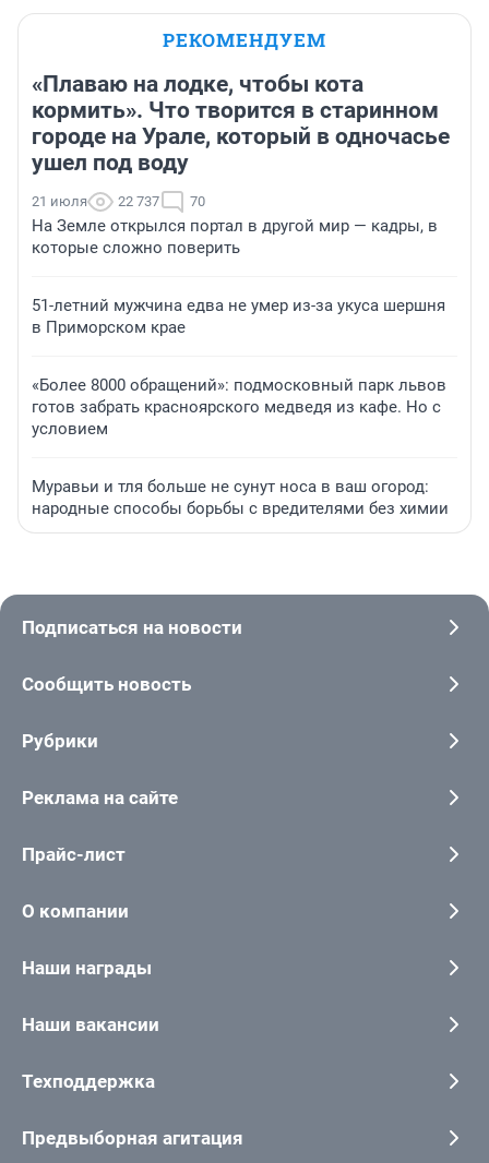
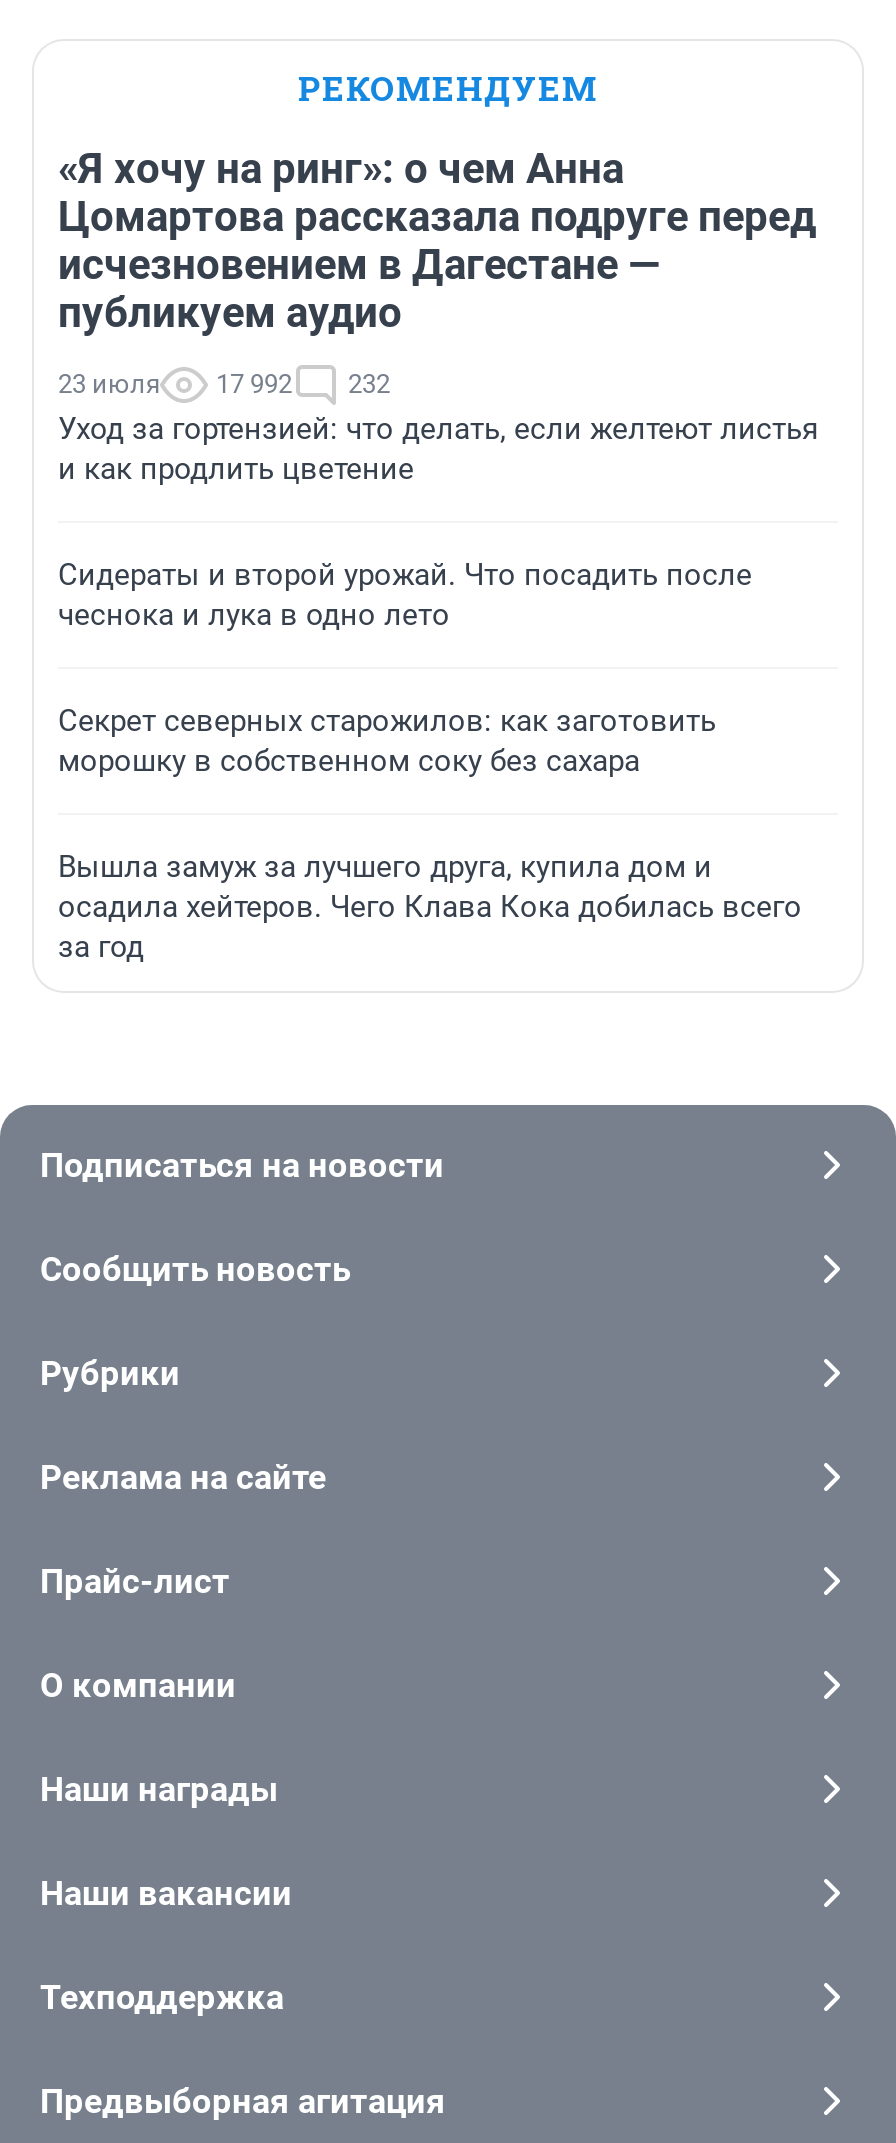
[32,71,450,175] «Плаваю на лодке, чтобы кота | кормить». Что творится в старинном | городе на Урале, который в одночасье | ушел под воду -> [58,144,816,336] «Я хочу на ринг»: о чем Анна | Цомартова рассказала подруге перед | исчезновением в Дагестане — | публикуем аудио
[32,193,438,257] 21 июля | 22 737 | 70 | На Земле открылся портал в другой мир — кадры, в | которые сложно поверить -> [58,368,818,486] 23 июля | 17 992 | 232 | Уход за гортензией: что делать, если желтеют листья | и как продлить цветение
[32,295,445,337] 51-летний мужчина едва не умер из-за укуса шершня | в Приморском крае -> [58,556,752,632] Сидераты и второй урожай. Что посадить после | чеснока и лука в одно лето
[32,375,446,438] «Более 8000 обращений»: подмосковный парк львов | готов забрать красноярского медведя из кафе. Но с | условием -> [58,702,716,778] Секрет северных старожилов: как заготовить | морошку в собственном соку без сахара
[32,476,449,518] Муравьи и тля больше не сунут носа в ваш огород: | народные способы борьбы с вредителями без химии -> [58,848,802,964] Вышла замуж за лучшего друга, купила дом и | осадила хейтеров. Чего Клава Кока добилась всего | за год

